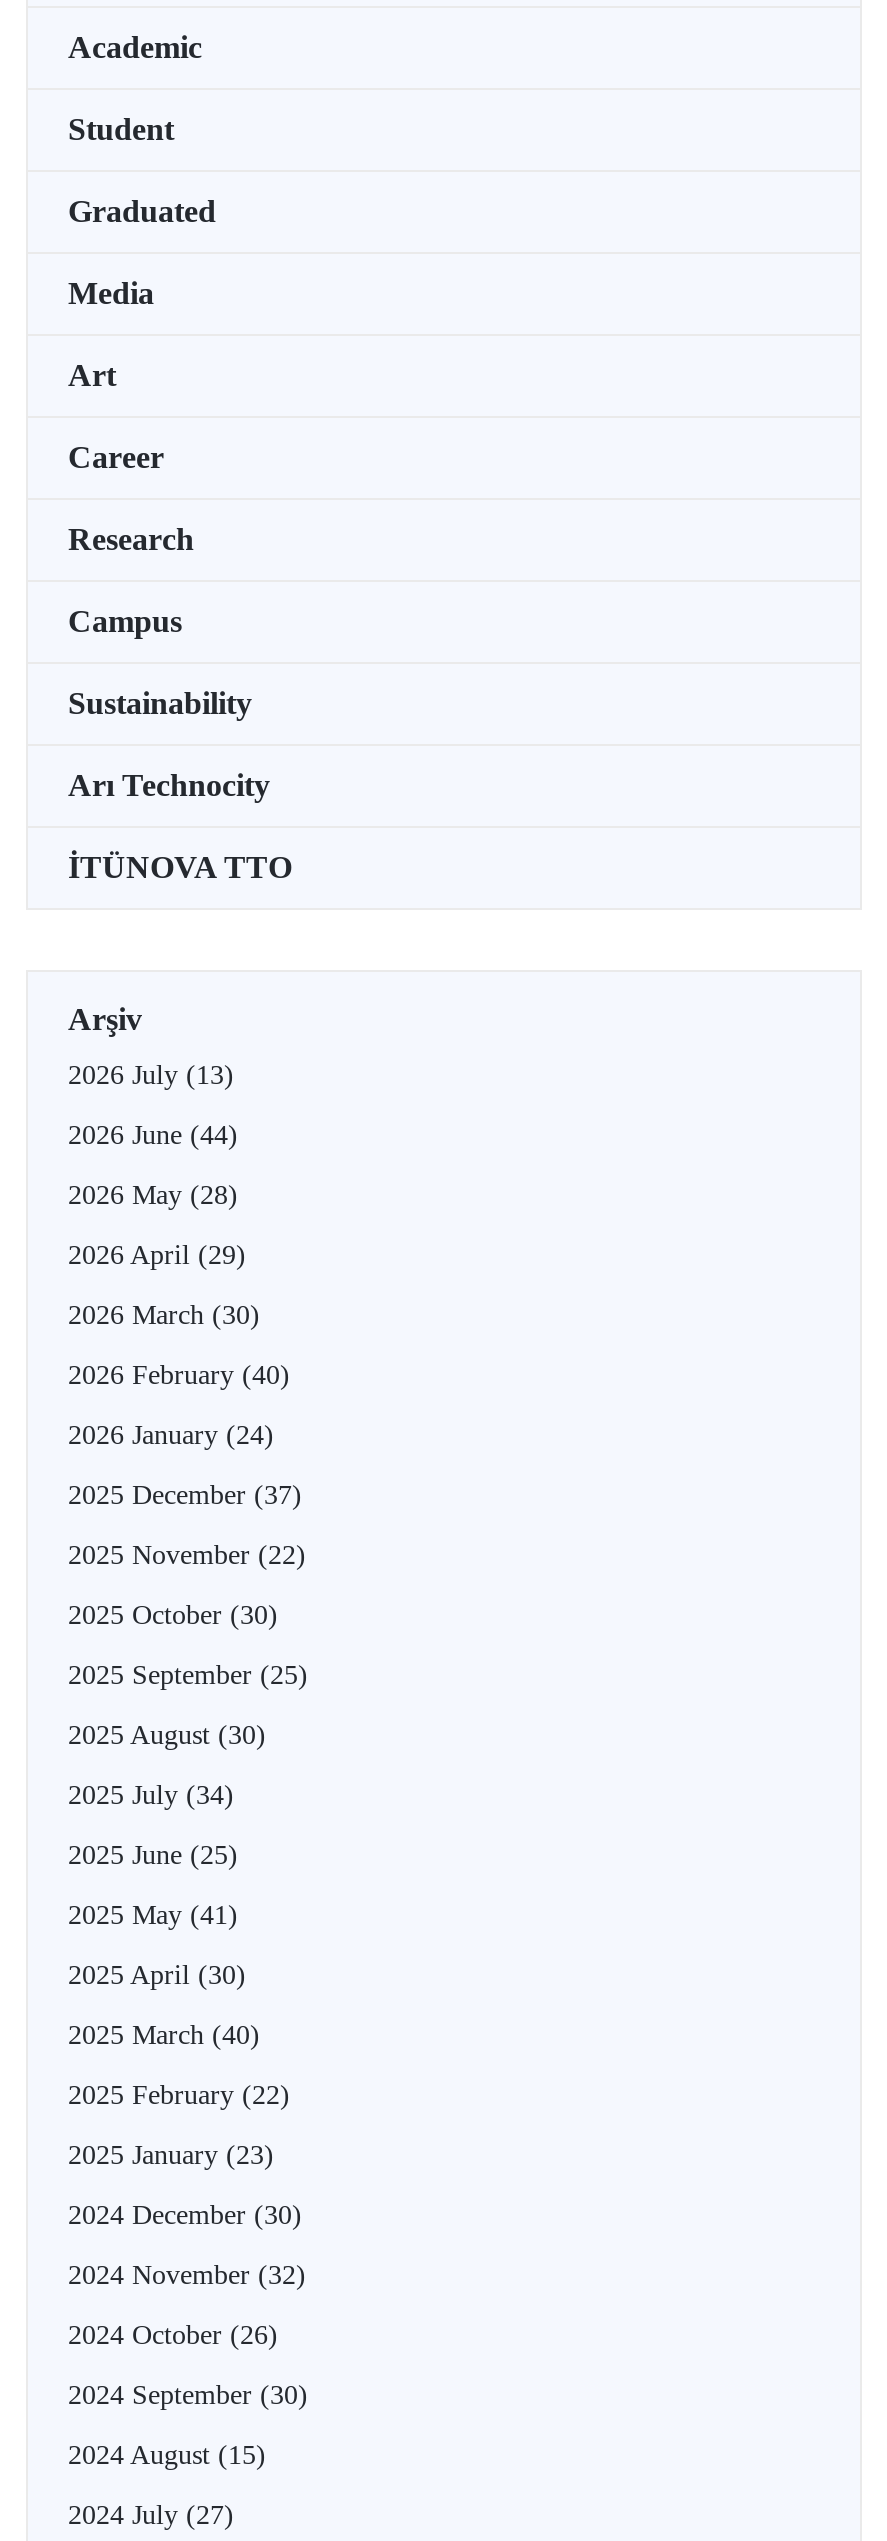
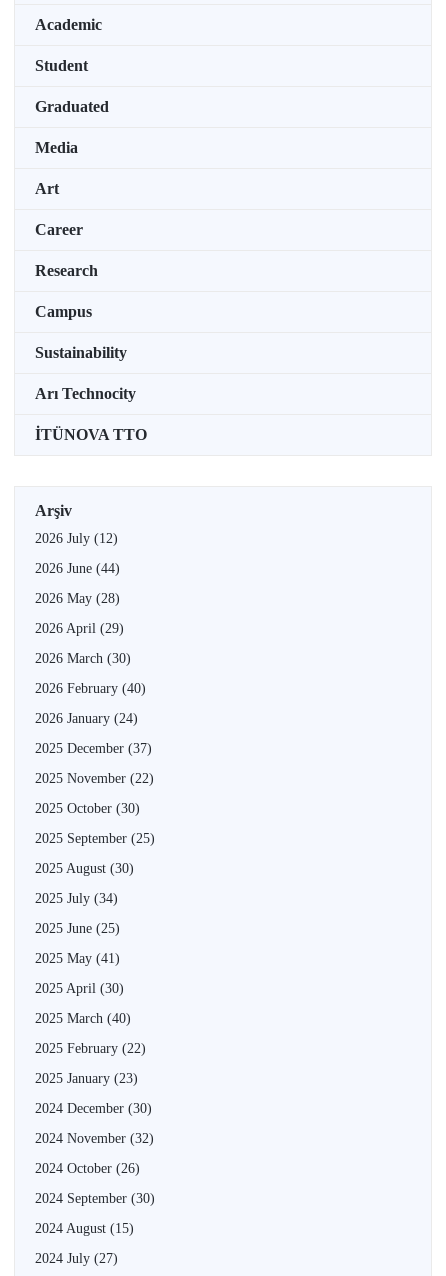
[68,1060,234,1090] 2026 July (13) -> [35,531,118,546] 2026 July (12)

